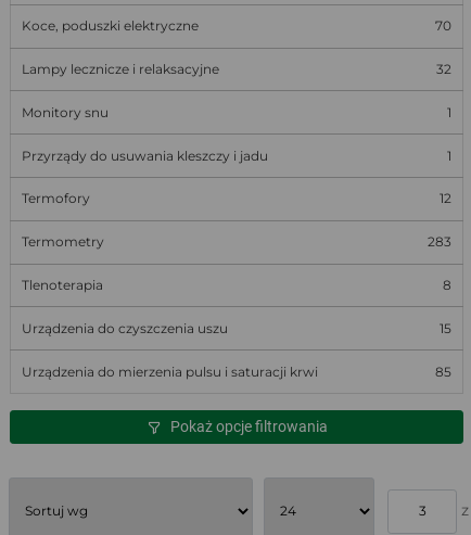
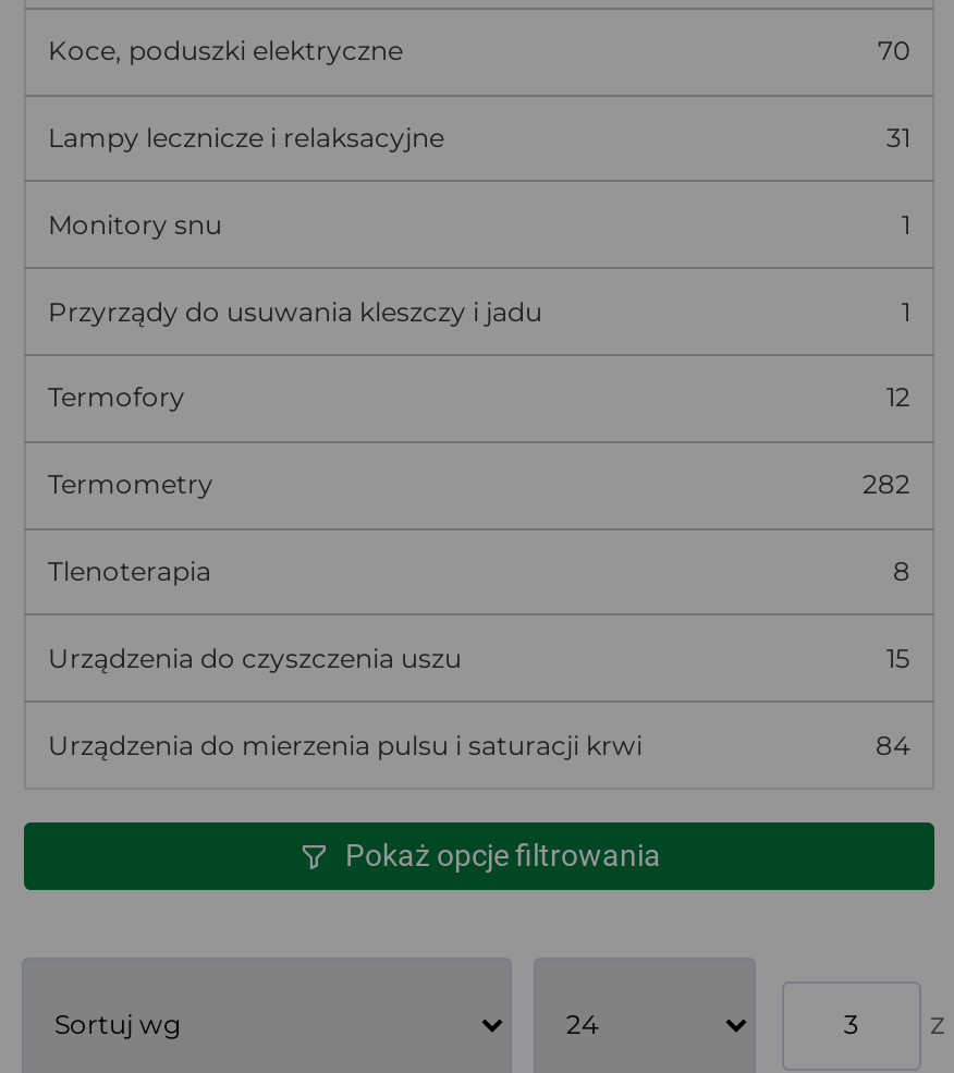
[436,61,451,77] 32 -> [886,121,910,154] 31
[428,234,451,250] 283 -> [863,468,910,500] 282
[435,363,451,379] 85 -> [876,728,910,760] 84

